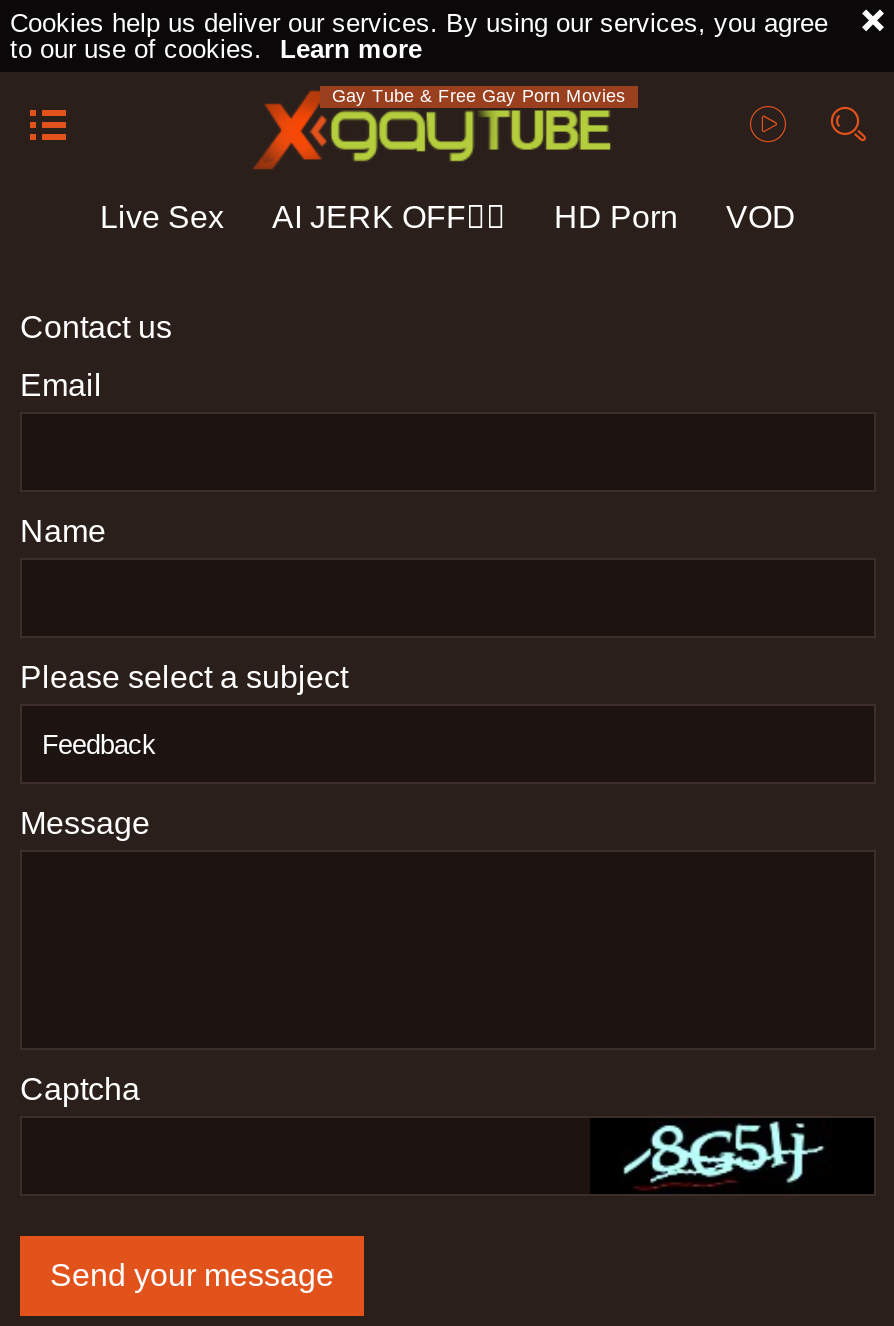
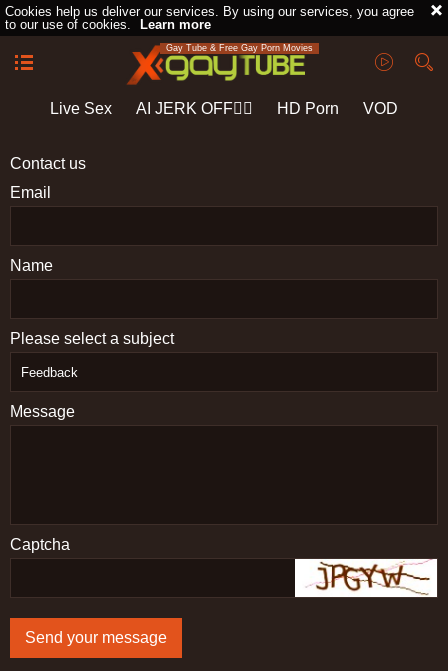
[590,1118,874,1194] [image] -> [294,558,438,598] [image]

